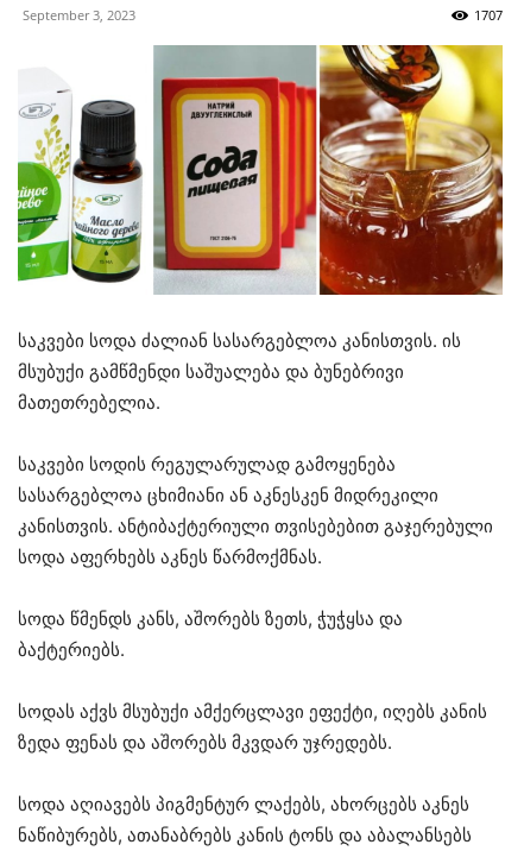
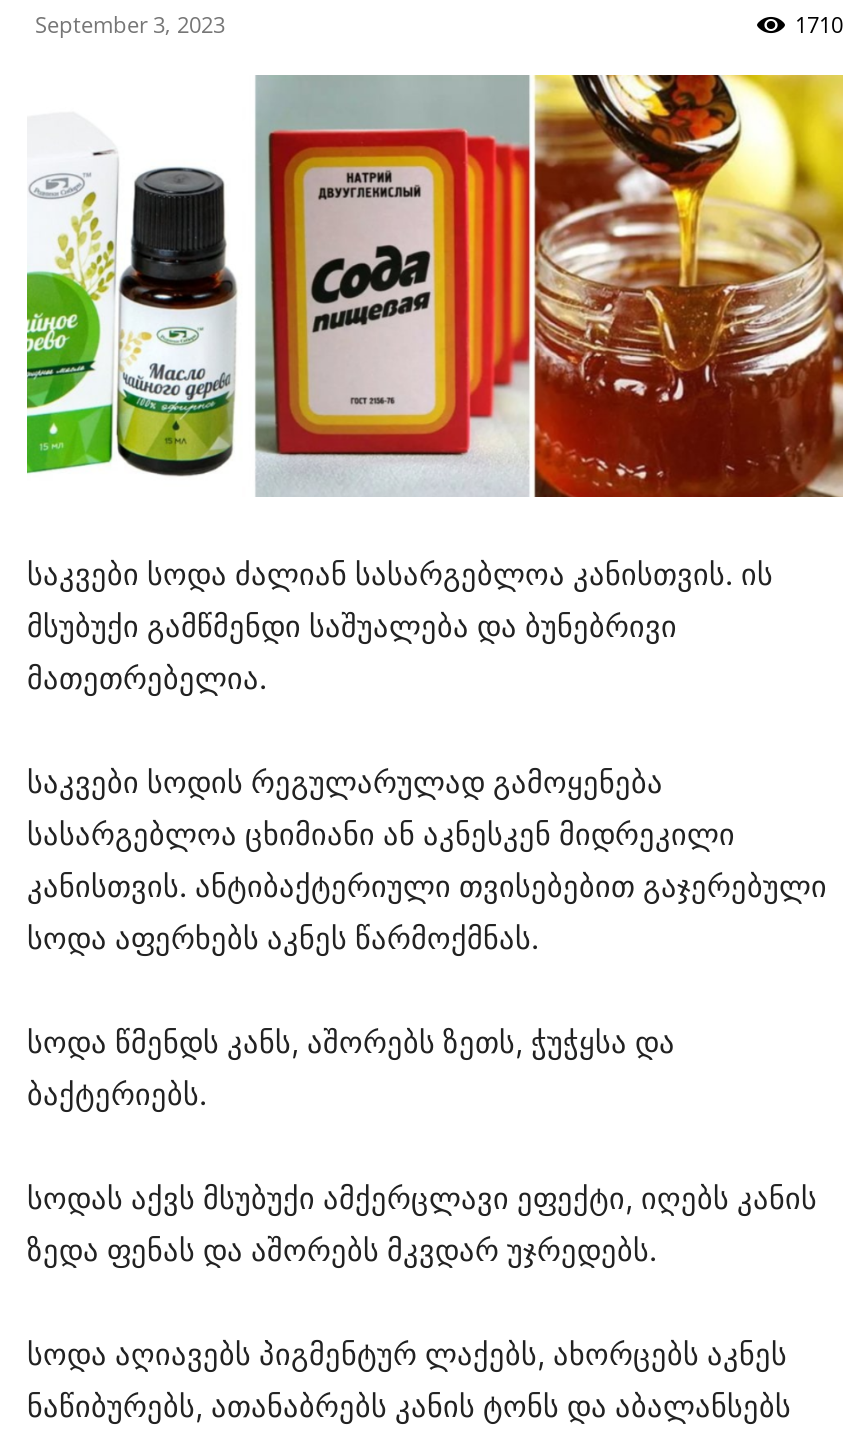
[474,6,503,24] 1707 -> [795,9,843,39] 1710

